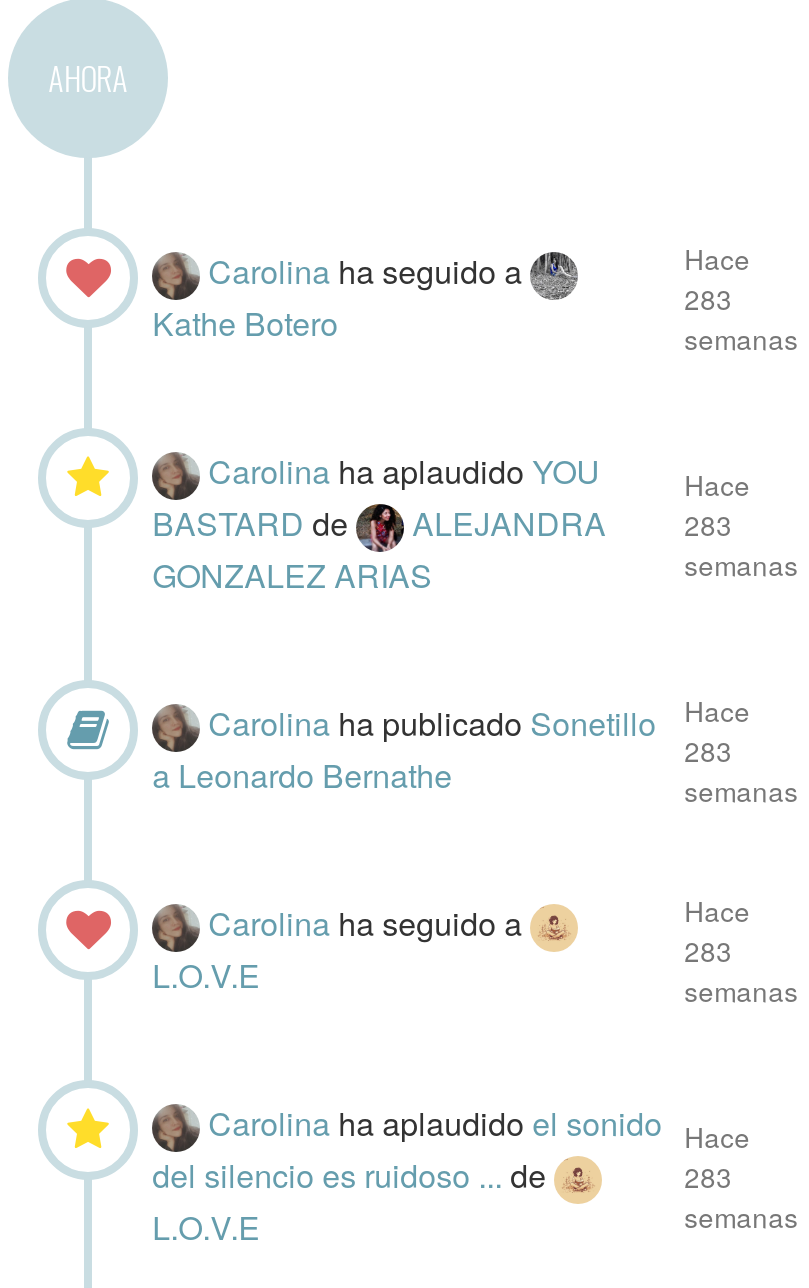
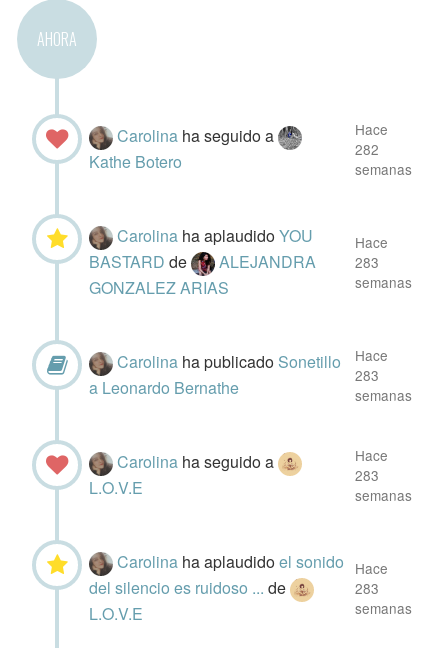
[684,278,732,318] 283 -> [355,139,379,159] 282

